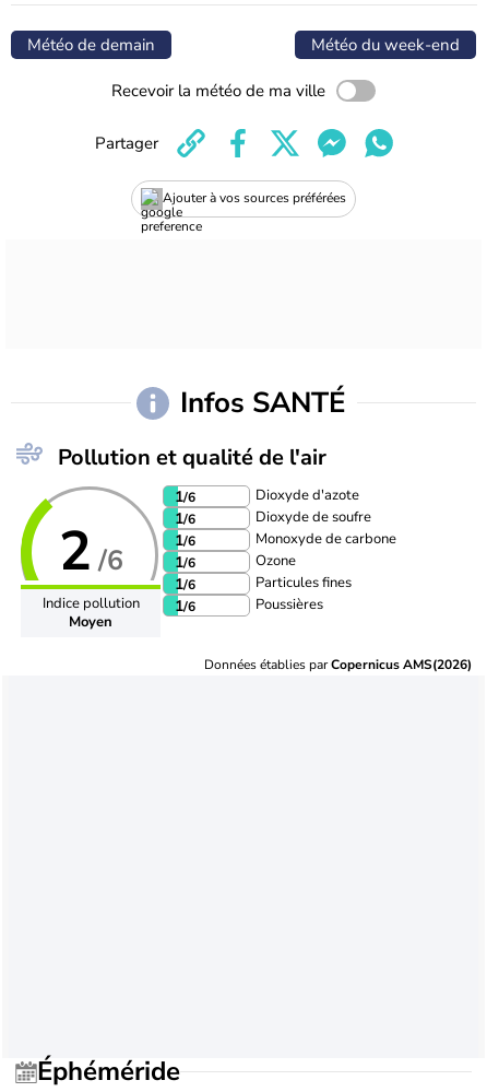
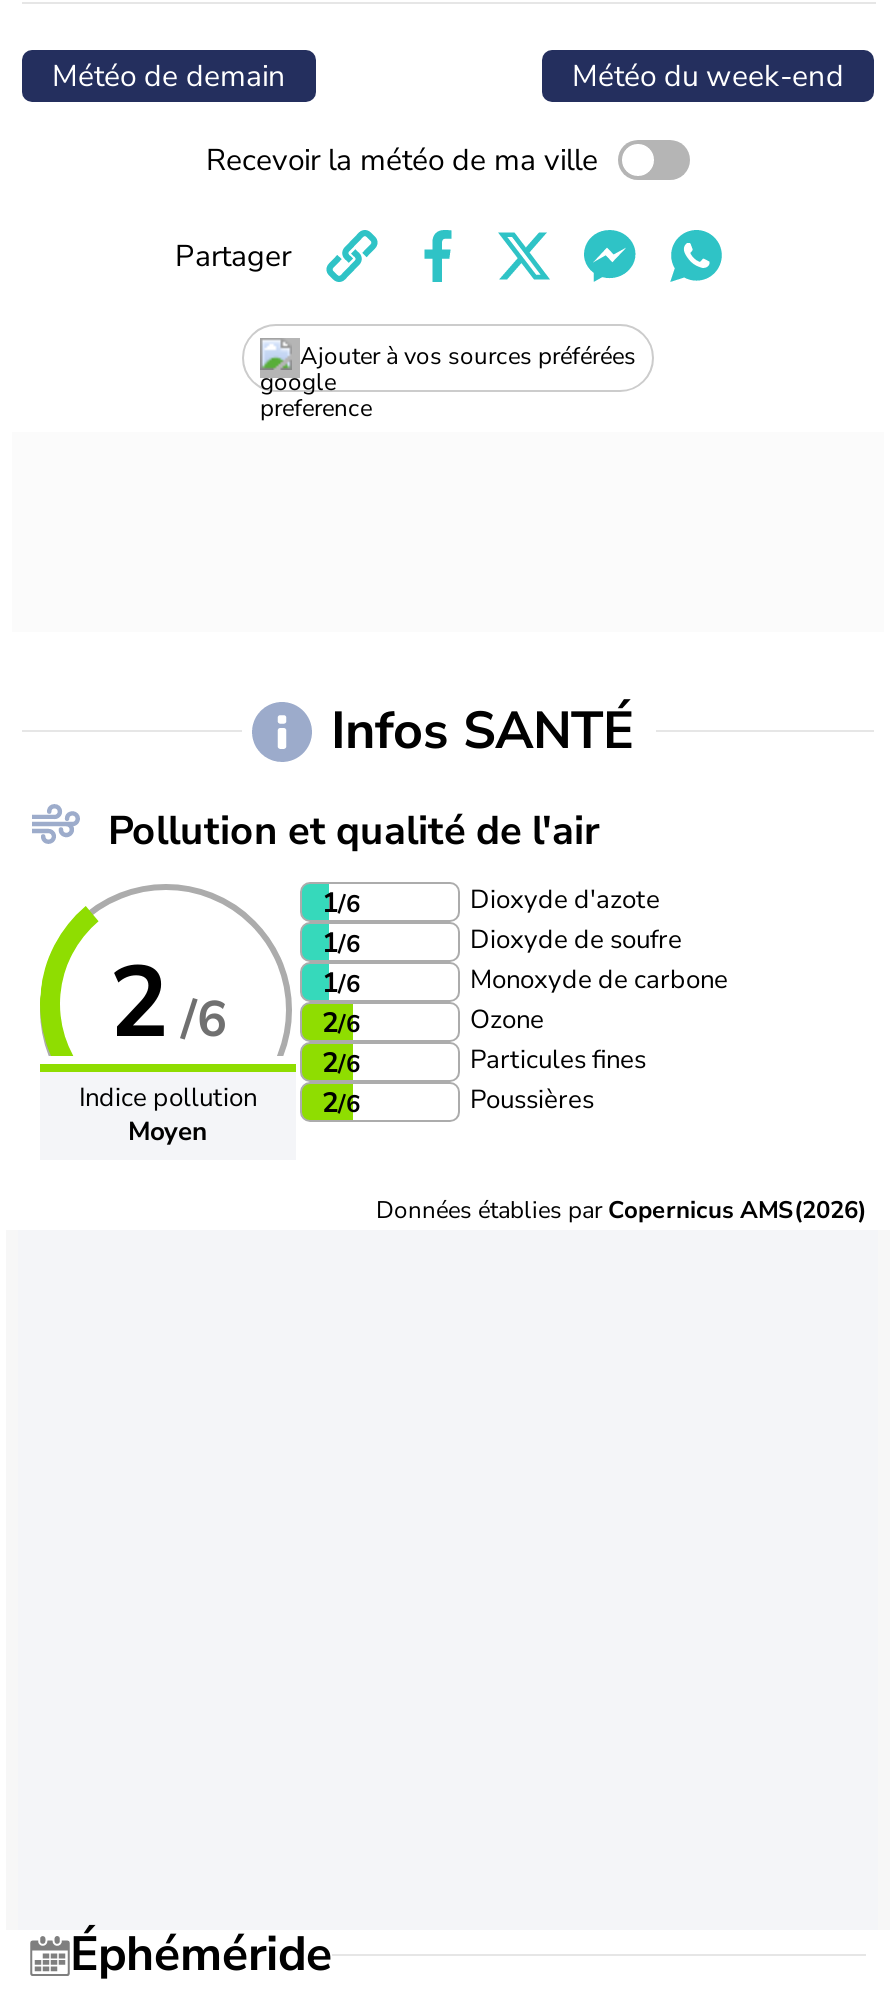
[175,552,195,573] 1/6 -> [322,1004,360,1042] 2/6
[175,574,195,594] 1/6 -> [322,1044,360,1082] 2/6
[42,593,195,616] Indice pollution 1/6 -> [79,1080,360,1122] Indice pollution 2/6

